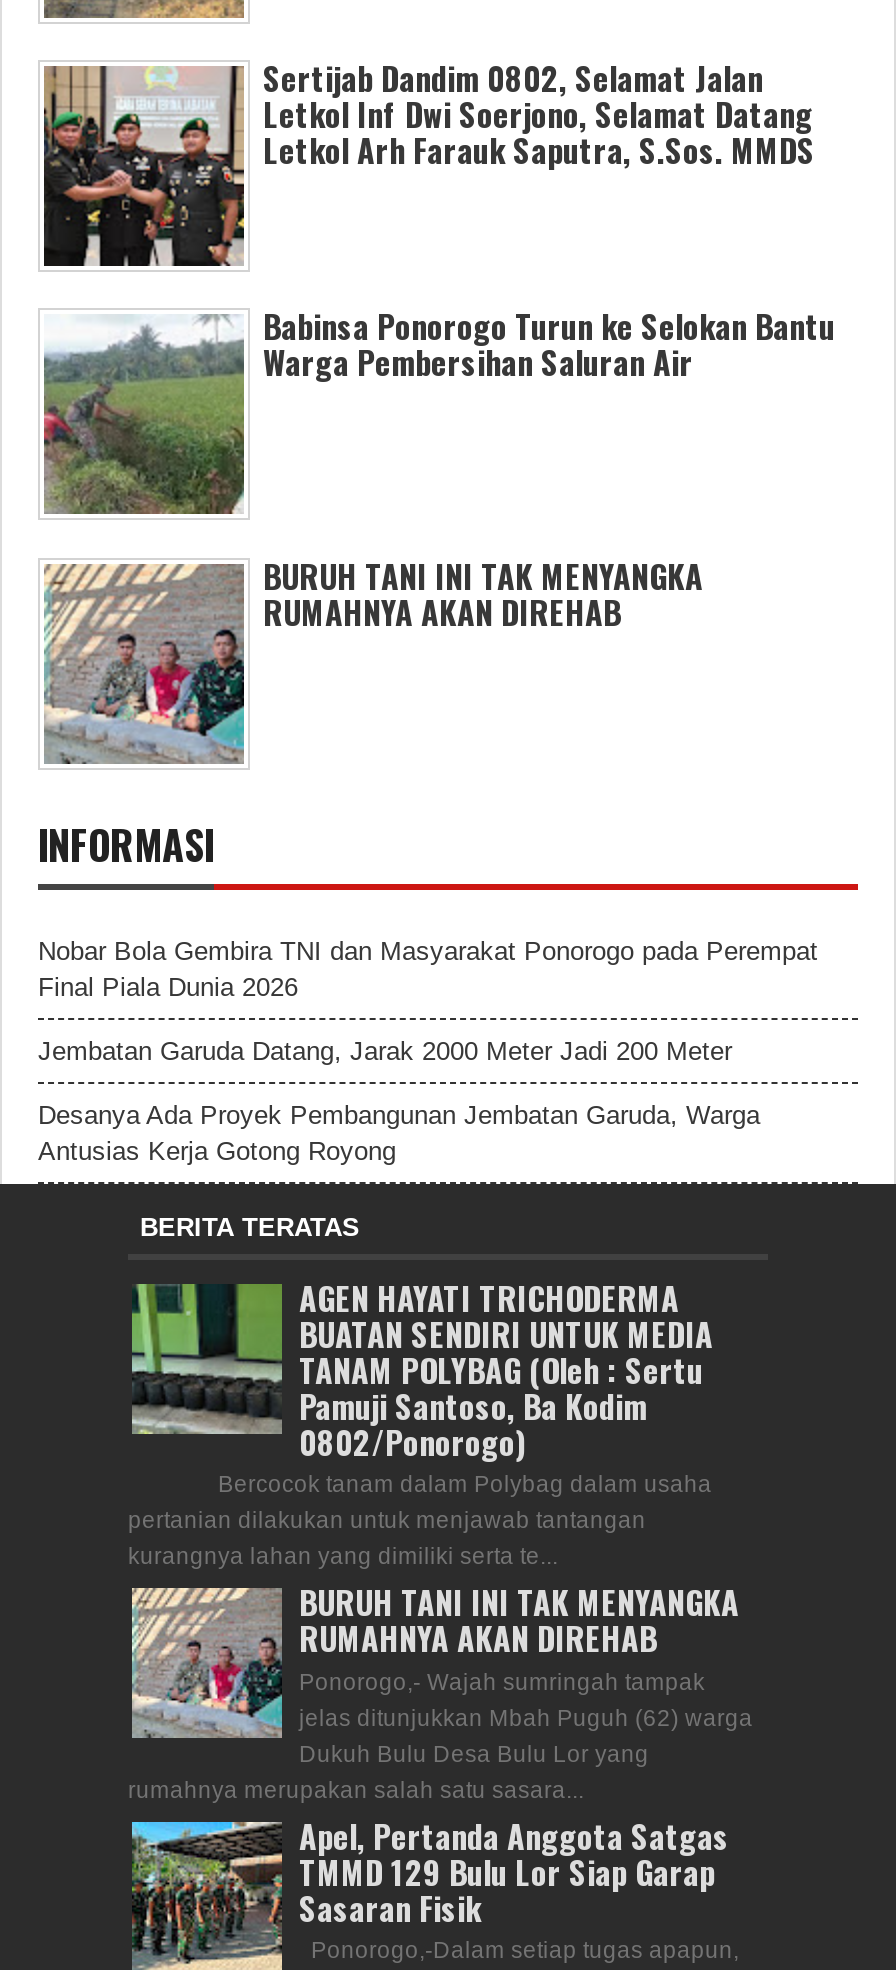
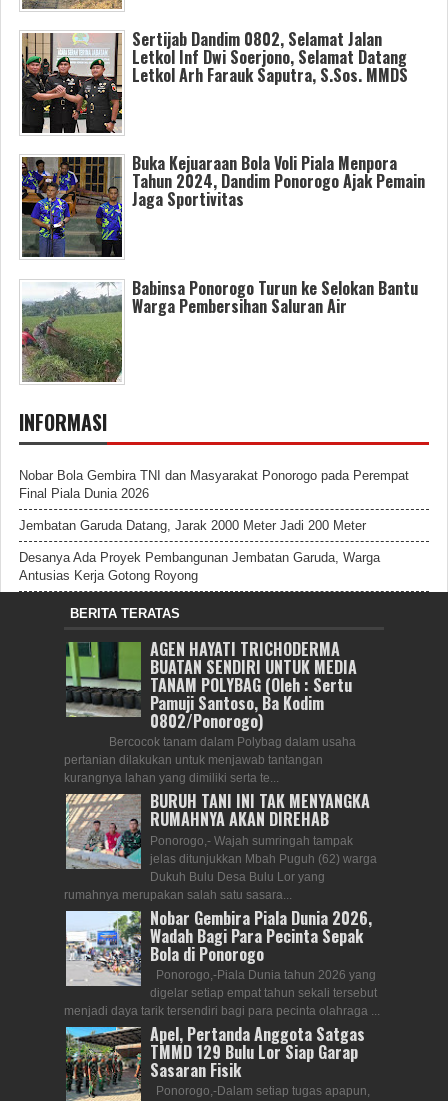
none -> [21,151,424,258] [image] | Buka Kejuaraan Bola Voli Piala Menpora | Tahun 2024, Dandim Ponorogo Ajak Pemain | Jaga Sportivitas
[44,551,703,764] [image] | BURUH TANI INI TAK MENYANGKA | RUMAHNYA AKAN DIREHAB -> none
none -> [64,905,380,1017] [image] | Nobar Gembira Piala Dunia 2026, | Wadah Bagi Para Pecinta Sepak | Bola di Ponorogo | Ponorogo,-Piala Dunia tahun 2026 yang | digelar setiap empat tahun sekali tersebut | menjadi daya tarik tersendiri bagi para pecinta olahraga ...

